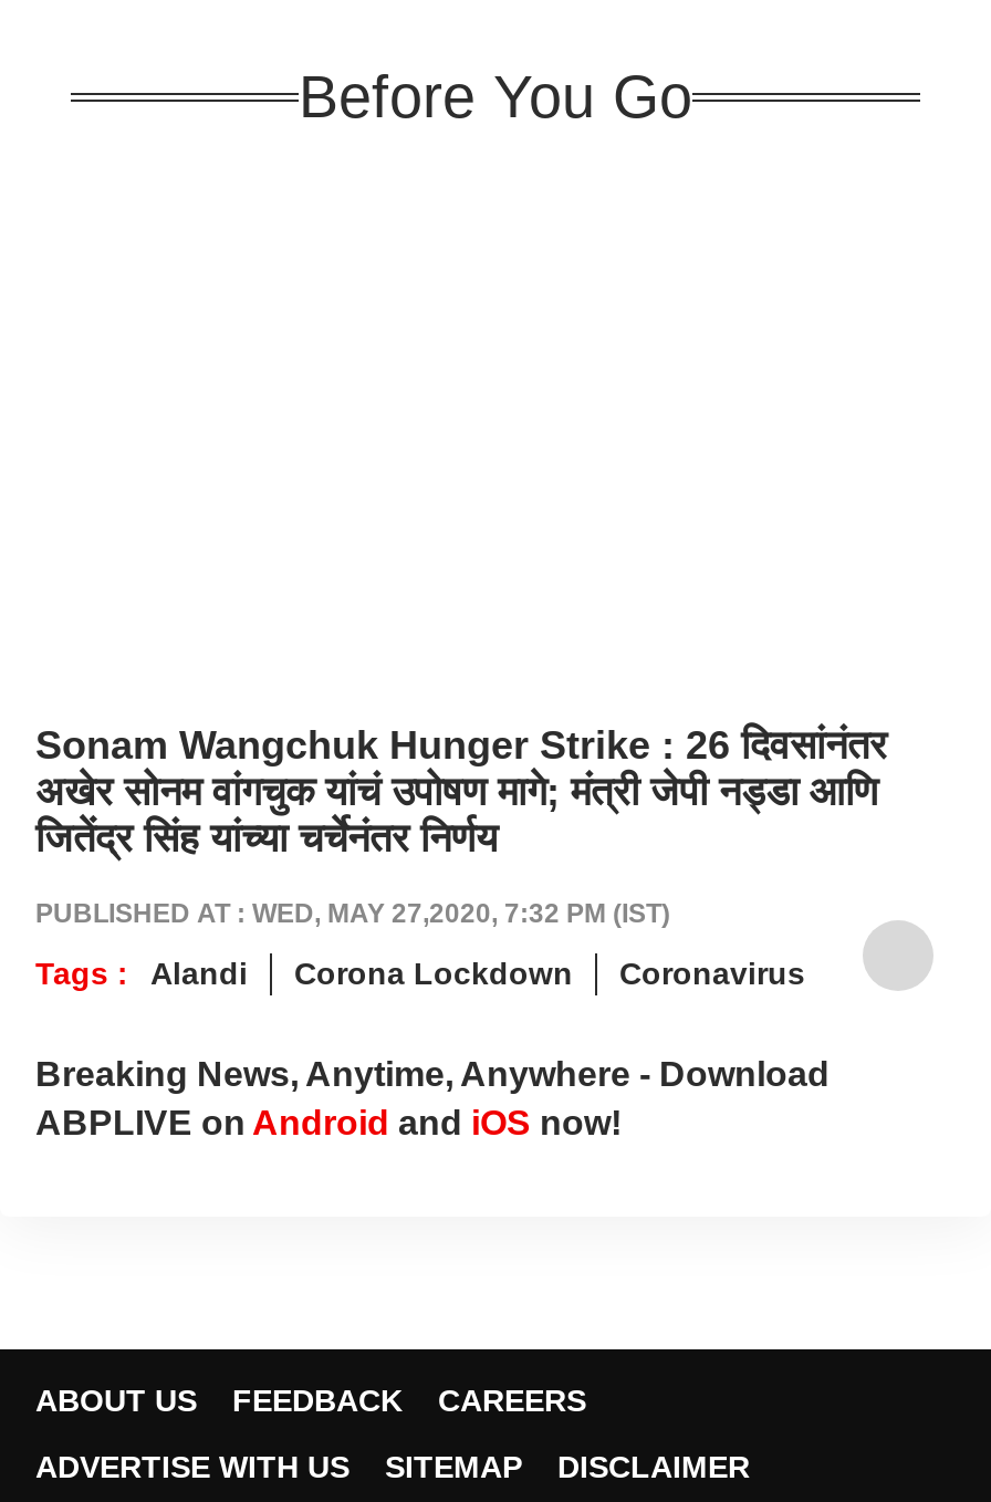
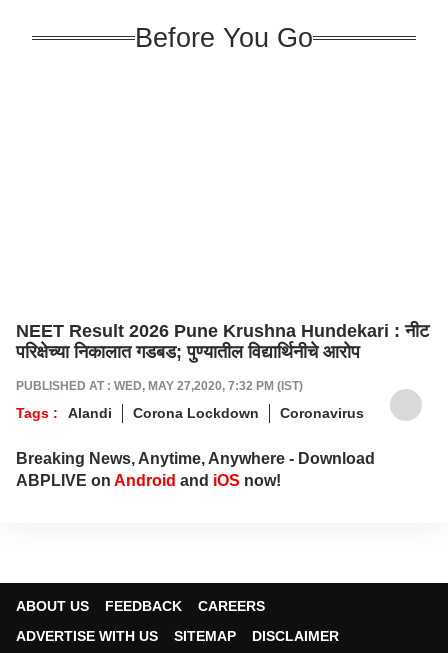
[35,722,887,859] Sonam Wangchuk Hunger Strike : 26 दिवसांनंतर | अखेर सोनम वांगचुक यांचं उपोषण मागे; मंत्री जेपी नड्डा आणि | जितेंद्र सिंह यांच्या चर्चेनंतर निर्णय -> [16,320,429,361] NEET Result 2026 Pune Krushna Hundekari : नीट | परिक्षेच्या निकालात गडबड; पुण्यातील विद्यार्थिनीचे आरोप

